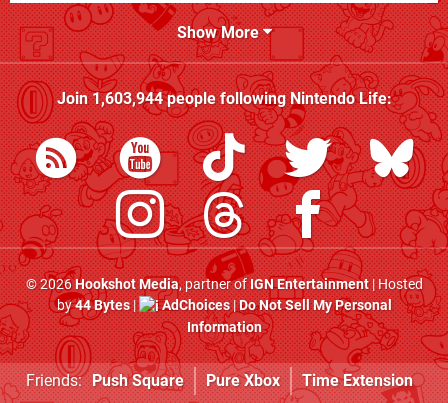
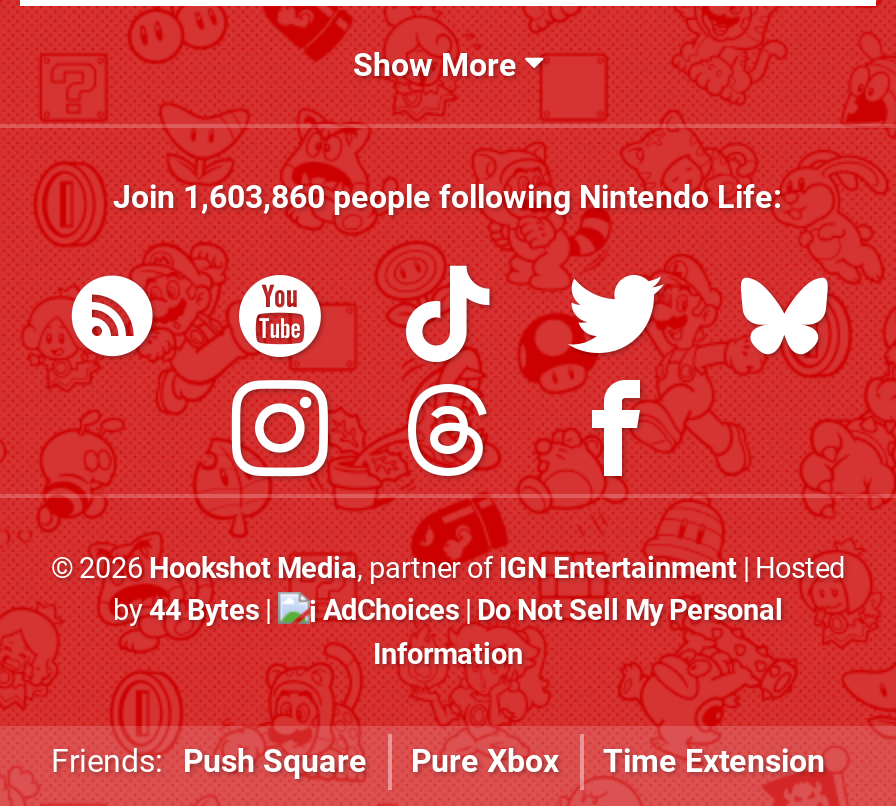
[56,89,391,108] Join 1,603,944 people following Nintendo Life: -> [113,178,783,216] Join 1,603,860 people following Nintendo Life:

